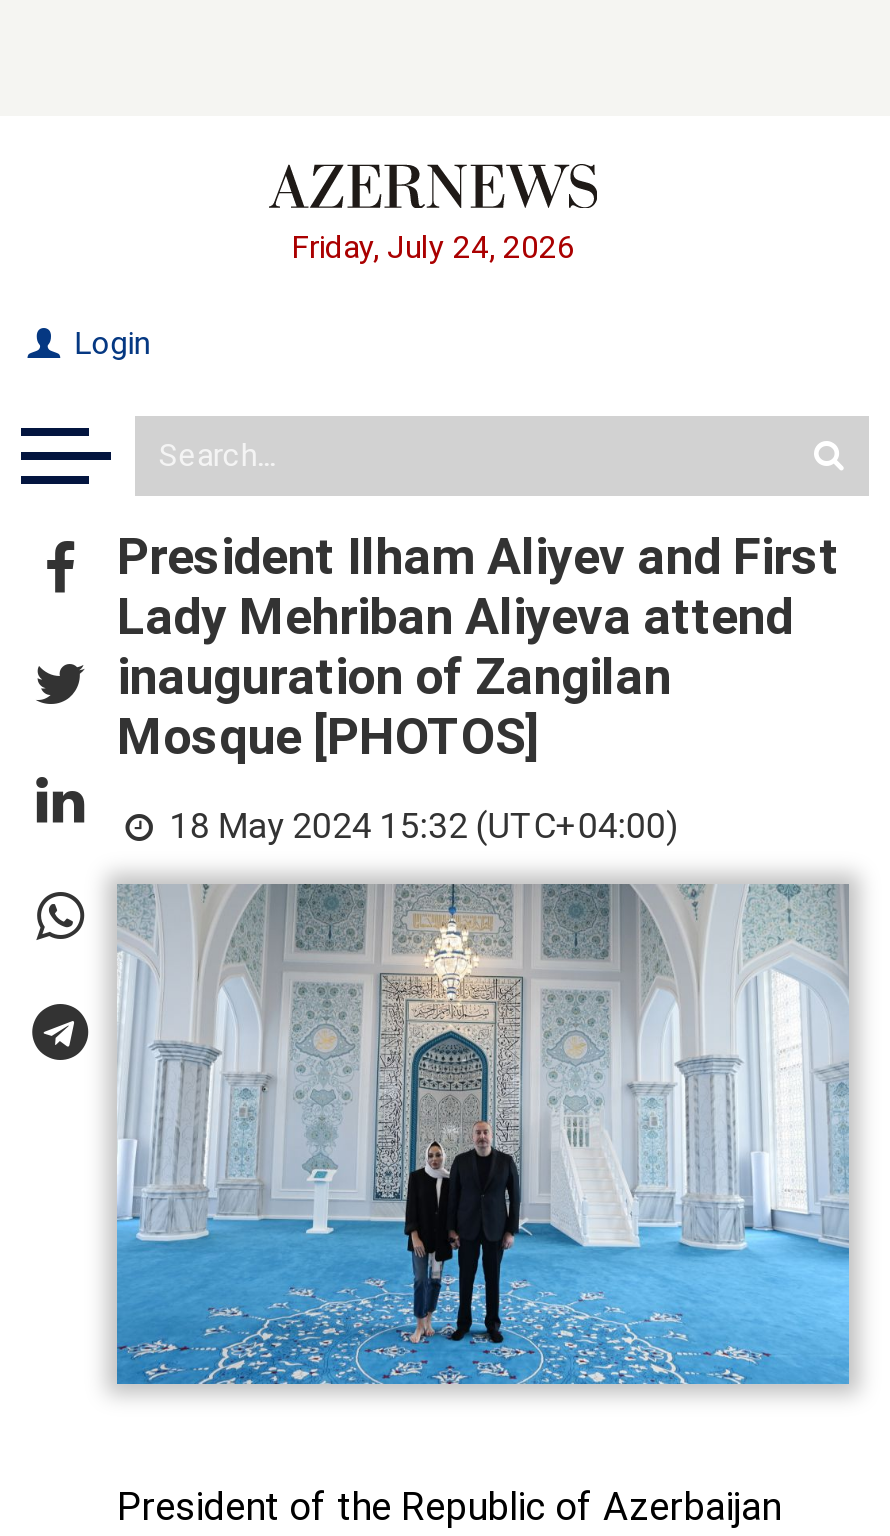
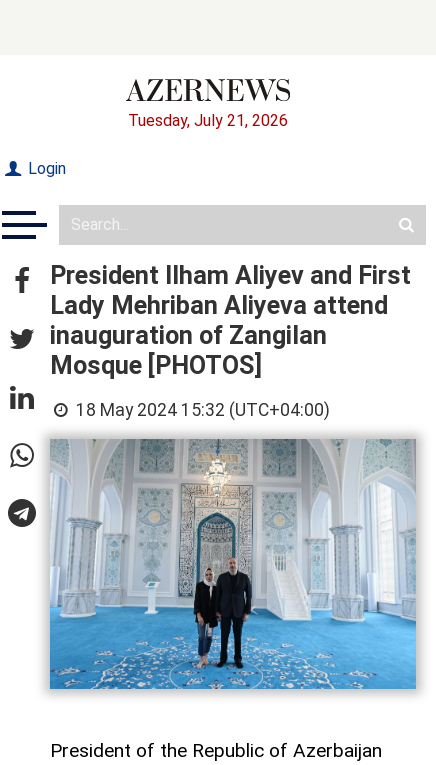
[291,228,575,266] Friday, July 24, 2026 -> [128,111,288,130] Tuesday, July 21, 2026

